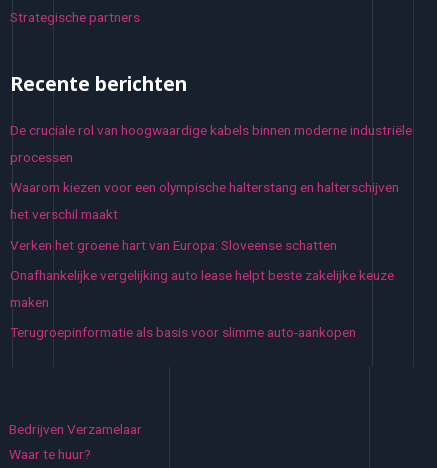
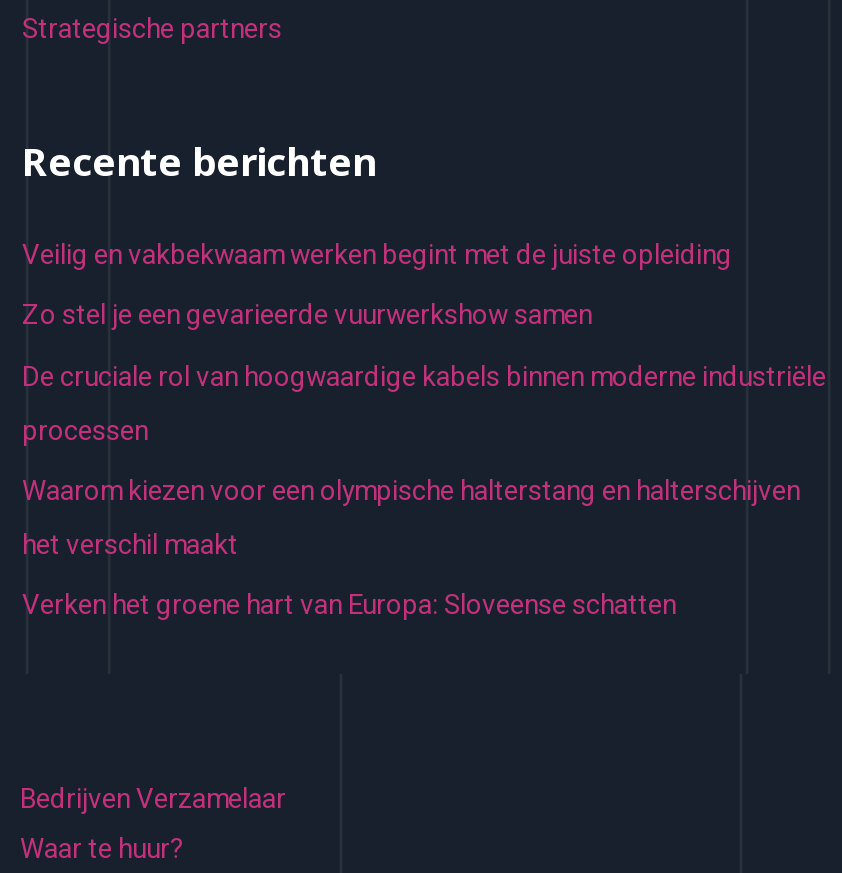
none -> [22,238,732,330] Veilig en vakbekwaam werken begint met de juiste opleiding | Zo stel je een gevarieerde vuurwerkshow samen
moved [10,122,412,253] -> [22,359,826,621]: De cruciale rol van hoogwaardige kabels binnen moderne industriële | processen | Waarom kiezen voor een olympische halterstang en halterschijven | het verschil maakt | Verken het groene hart van Europa: Sloveense schatten
[10,267,394,340] Onafhankelijke vergelijking auto lease helpt beste zakelijke keuze | maken | Terugroepinformatie als basis voor slimme auto-aankopen -> none

